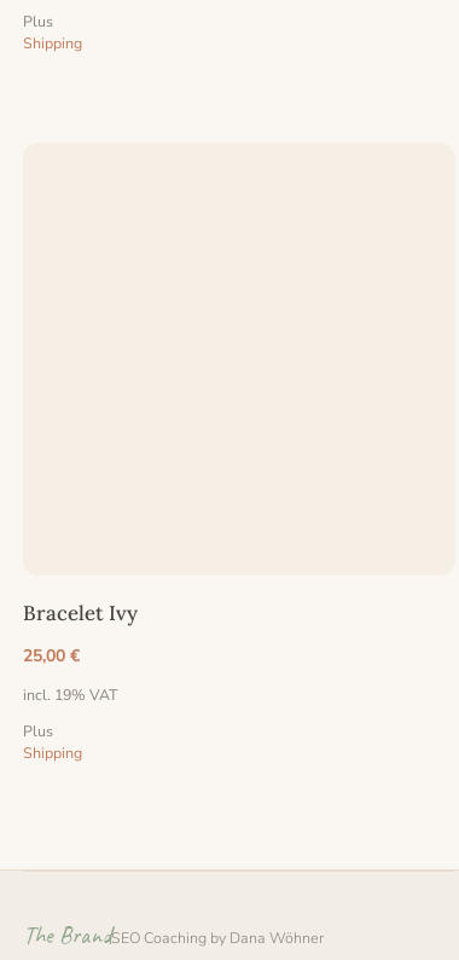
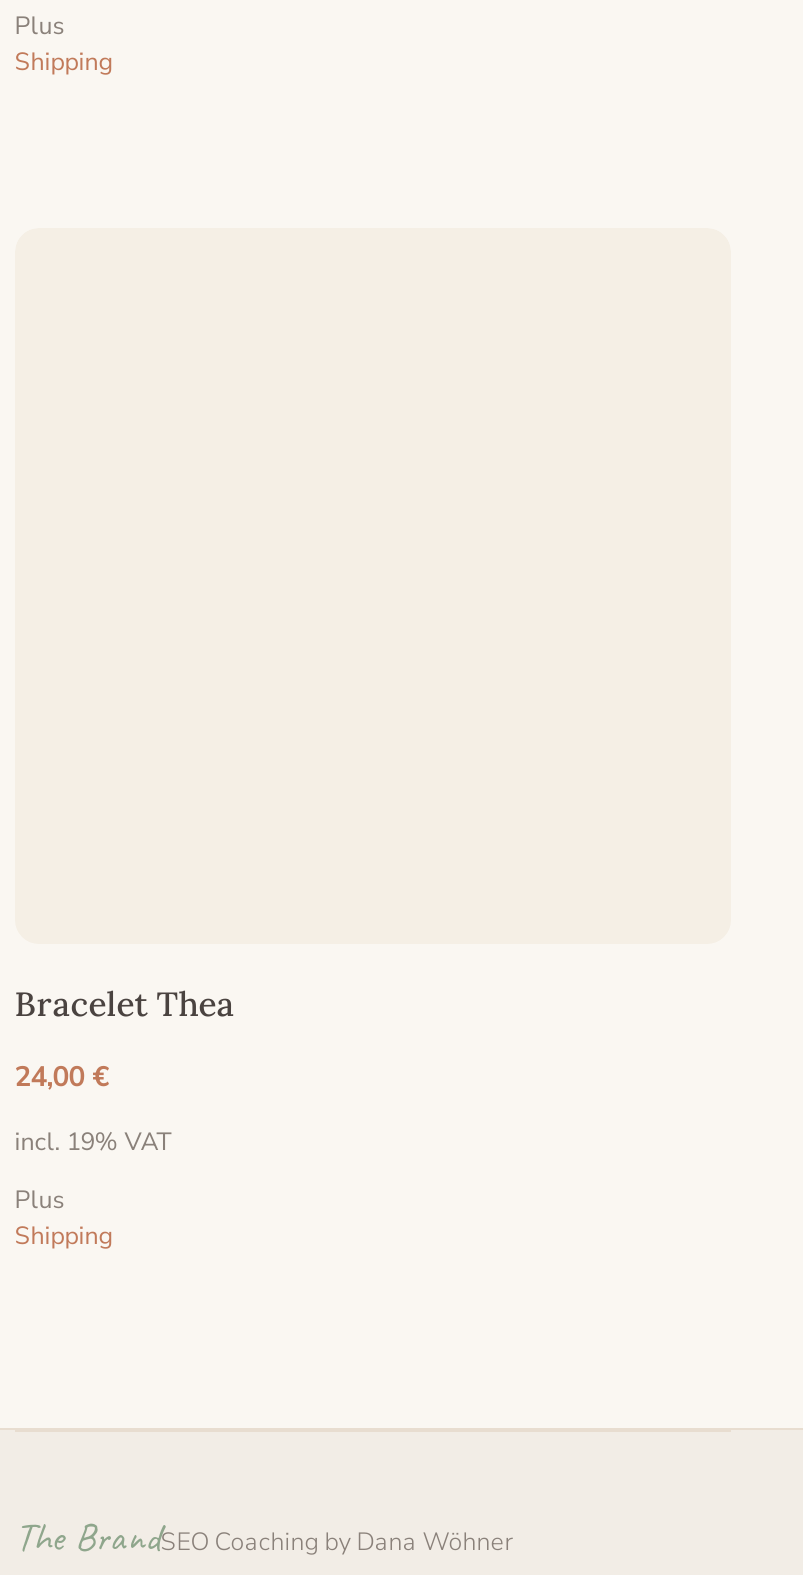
[23,599,137,626] Bracelet Ivy -> [15,983,235,1027] Bracelet Thea
[23,645,79,668] 25,00 € -> [15,1057,109,1095] 24,00 €

